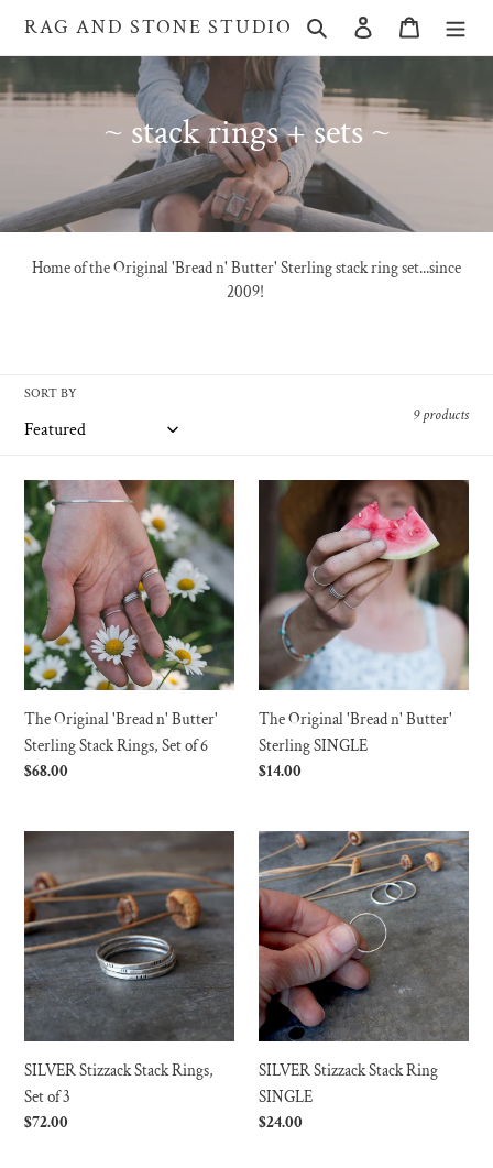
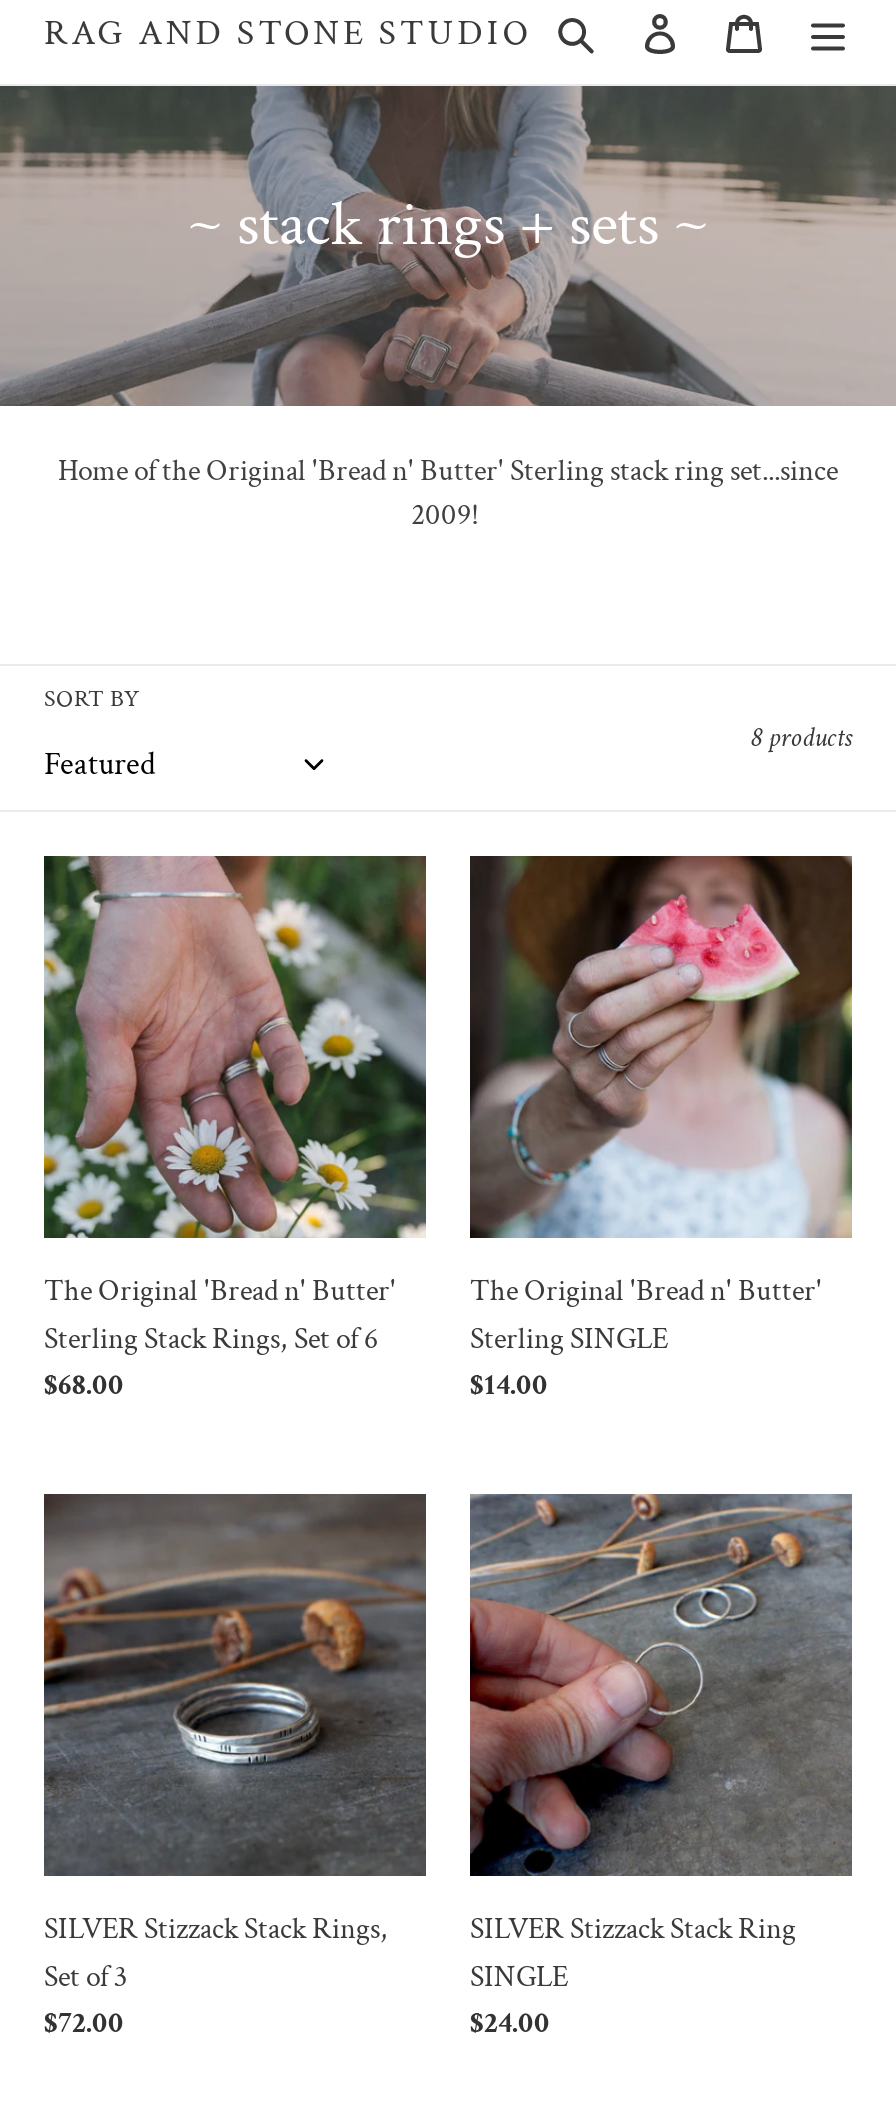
[413,406,469,425] 9 products -> [750,721,852,757] 8 products

